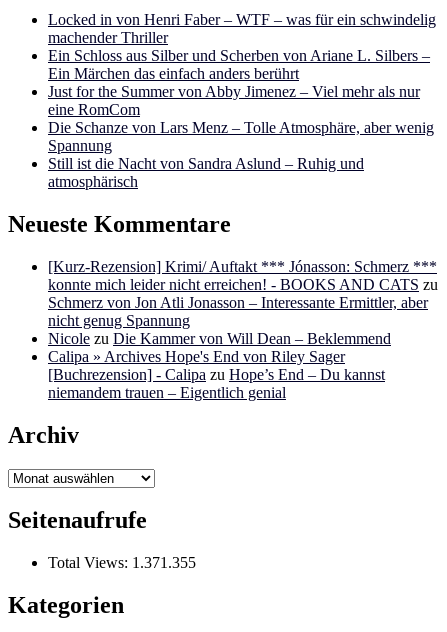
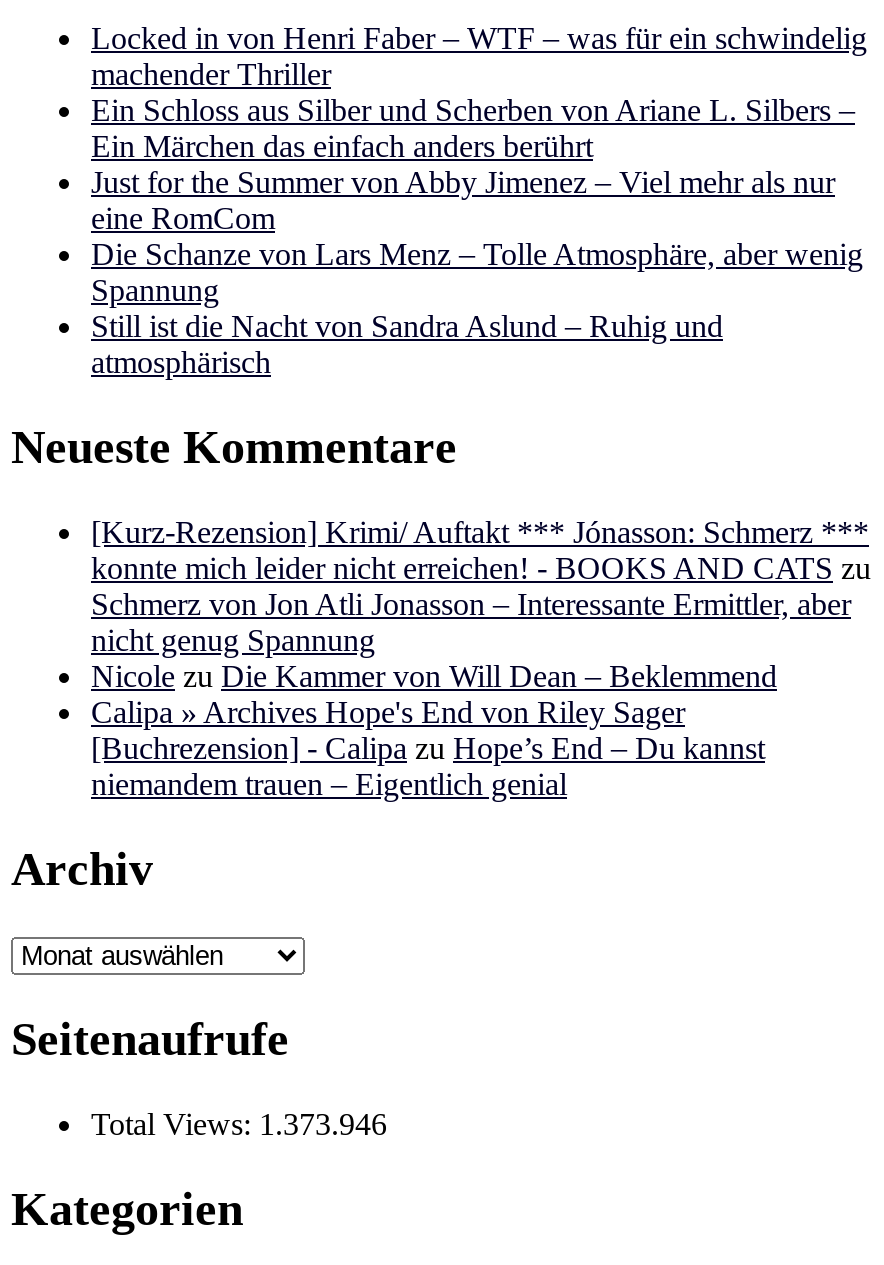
[48,554,196,571] Total Views: 1.371.355 -> [91,1108,387,1142] Total Views: 1.373.946

